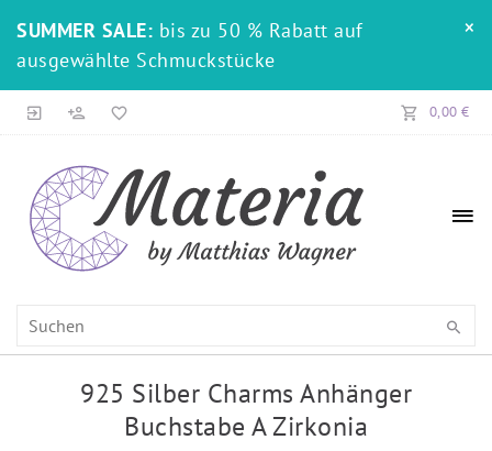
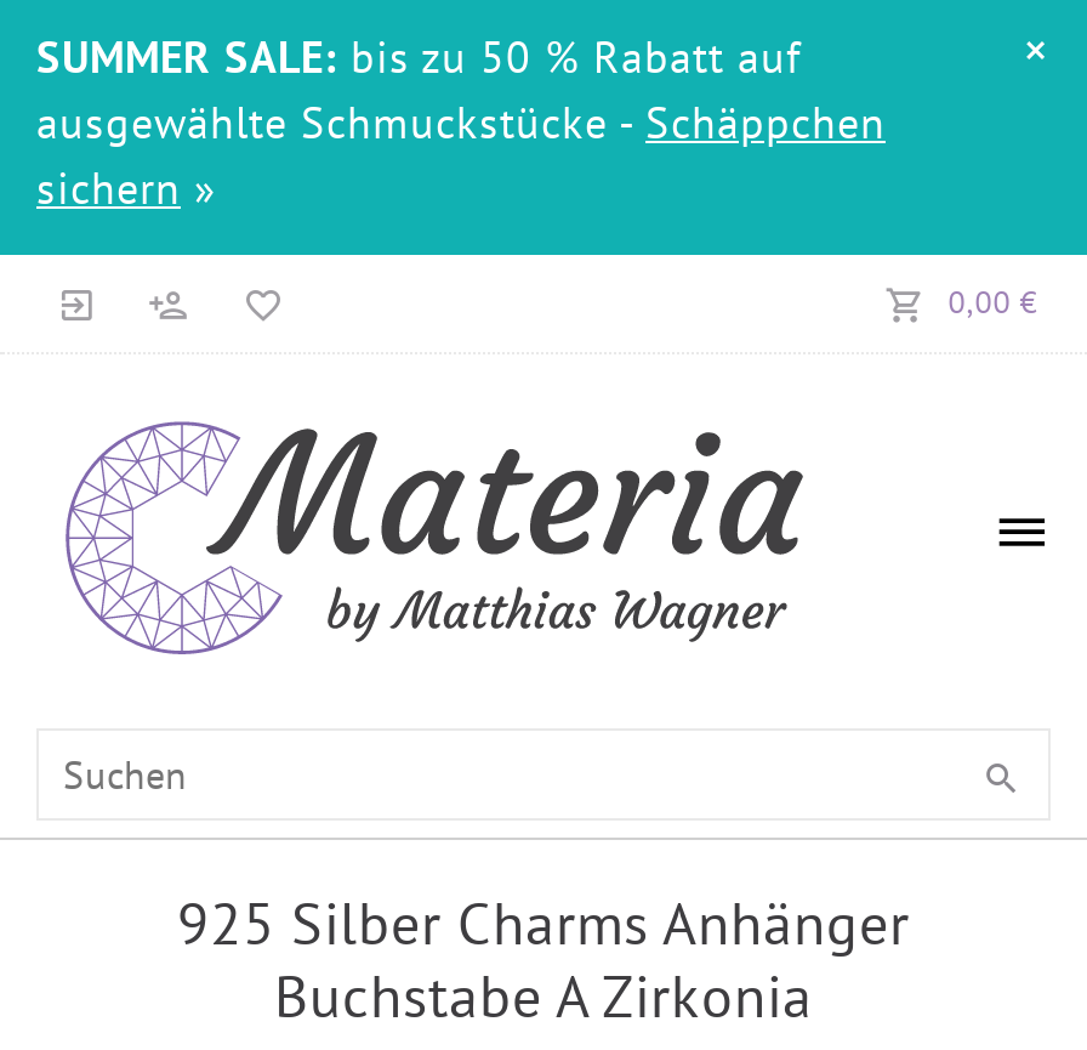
[16,47,275,73] ausgewählte Schmuckstücke -> [36,95,886,216] ausgewählte Schmuckstücke - Schäppchen | sichern»

